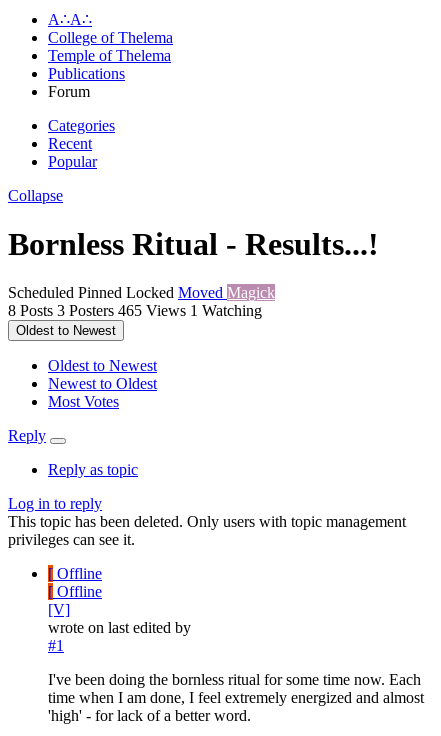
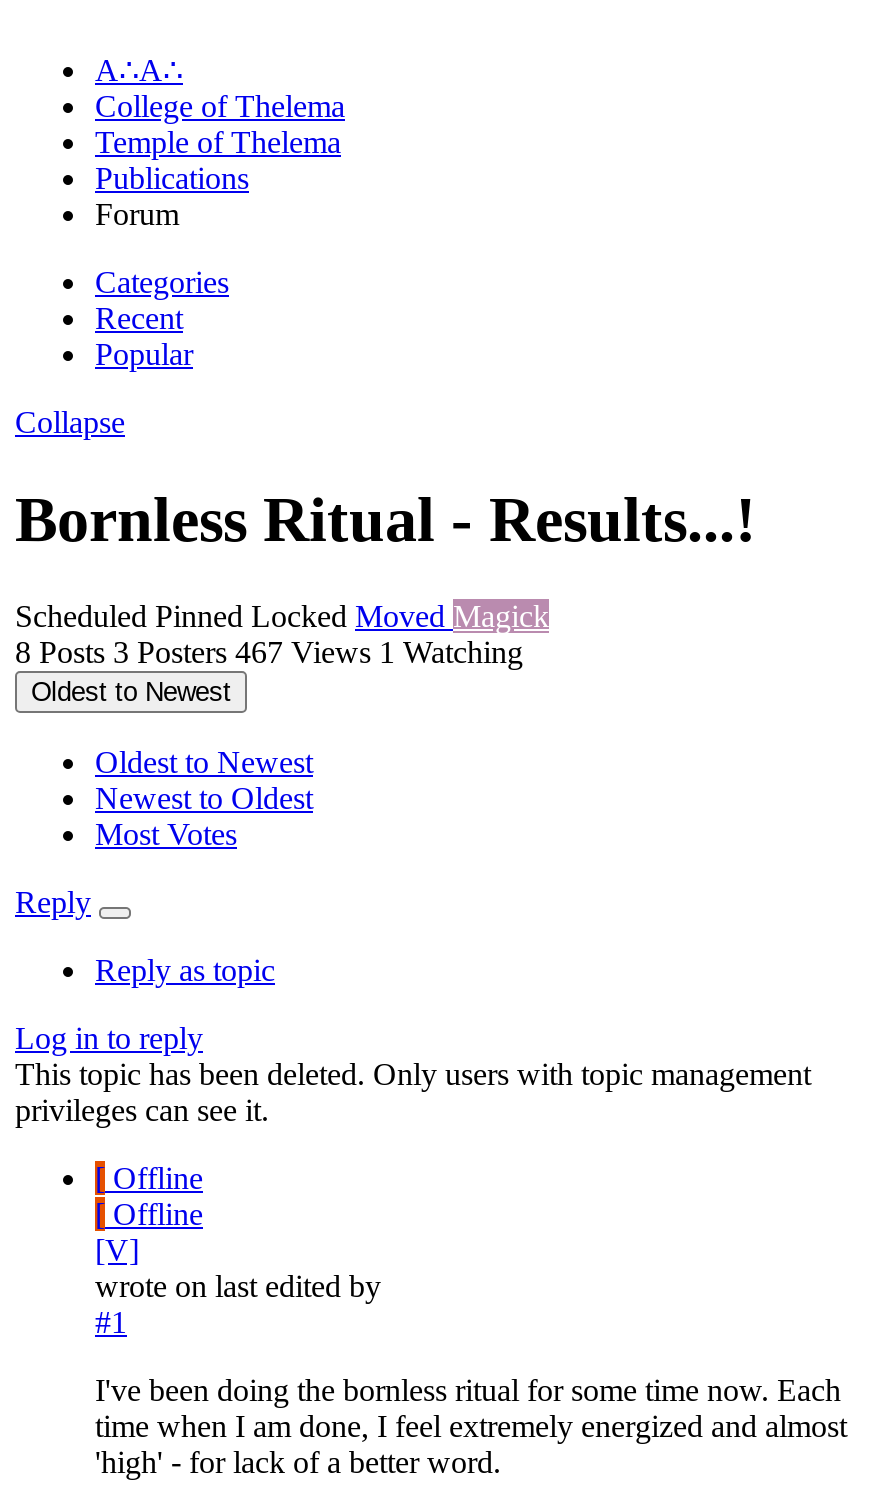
[8,302,262,319] 8 Posts 3 Posters 465 Views 1 Watching -> [15,636,523,670] 8 Posts 3 Posters 467 Views 1 Watching

